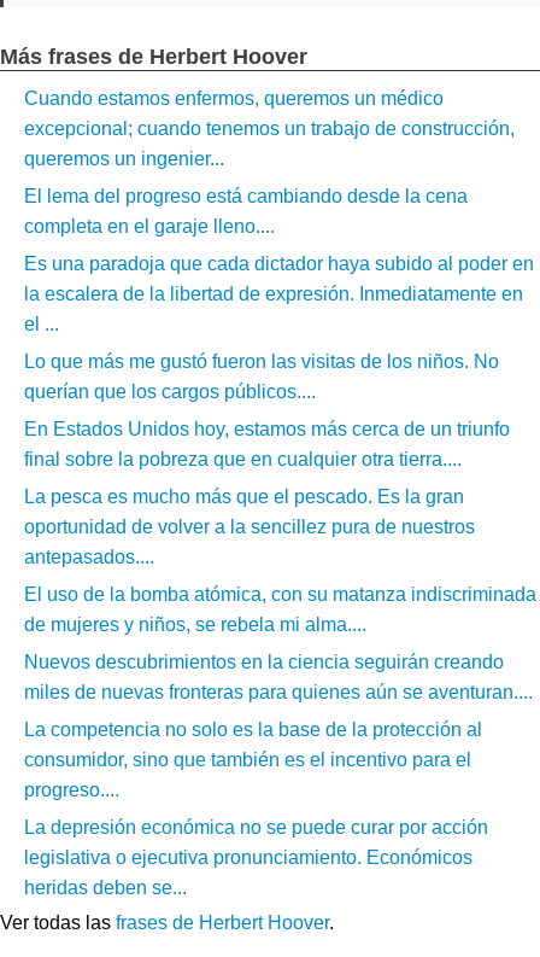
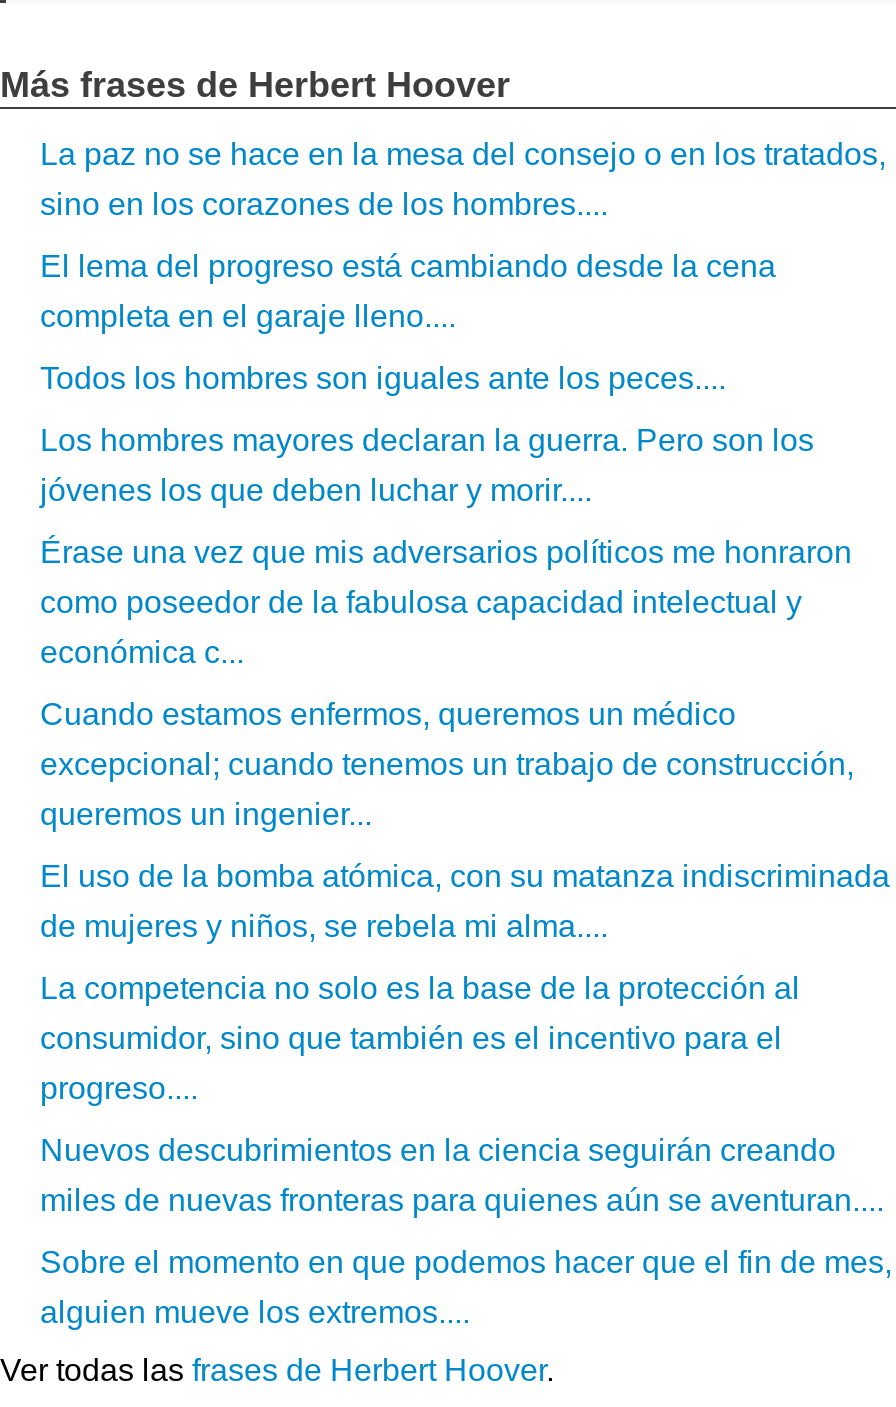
none -> [40,137,886,669] La paz no se hace en la mesa del consejo o en los tratados, | sino en los corazones de los hombres.... | Todos los hombres son iguales ante los peces.... | Los hombres mayores declaran la guerra. Pero son los | jóvenes los que deben luchar y morir.... | Érase una vez que mis adversarios políticos me honraron | como poseedor de la fabulosa capacidad intelectual y | económica c...
moved [24,88,515,169] -> [40,697,854,831]: Cuando estamos enfermos, queremos un médico | excepcional; cuando tenemos un trabajo de construcción, | queremos un ingenier...
moved [24,186,468,237] -> [40,249,776,333]: El lema del progreso está cambiando desde la cena | completa en el garaje lleno....
[24,253,534,567] Es una paradoja que cada dictador haya subido al poder en | la escalera de la libertad de expresión. Inmediatamente en | el ... | Lo que más me gustó fueron las visitas de los niños. No | querían que los cargos públicos.... | En Estados Unidos hoy, estamos más cerca de un triunfo | final sobre la pobreza que en cualquier otra tierra.... | La pesca es mucho más que el pescado. Es la gran | oportunidad de volver a la sencillez pura de nuestros | antepasados.... -> none
moved [24,652,533,702] -> [40,1133,884,1217]: Nuevos descubrimientos en la ciencia seguirán creando | miles de nuevas fronteras para quienes aún se aventuran....
moved [24,719,482,800] -> [40,971,800,1105]: La competencia no solo es la base de la protección al | consumidor, sino que también es el incentivo para el | progreso....
[24,817,488,898] La depresión económica no se puede curar por acción | legislativa o ejecutiva pronunciamiento. Económicos | heridas deben se... -> [40,1245,892,1329] Sobre el momento en que podemos hacer que el fin de mes, | alguien mueve los extremos....

